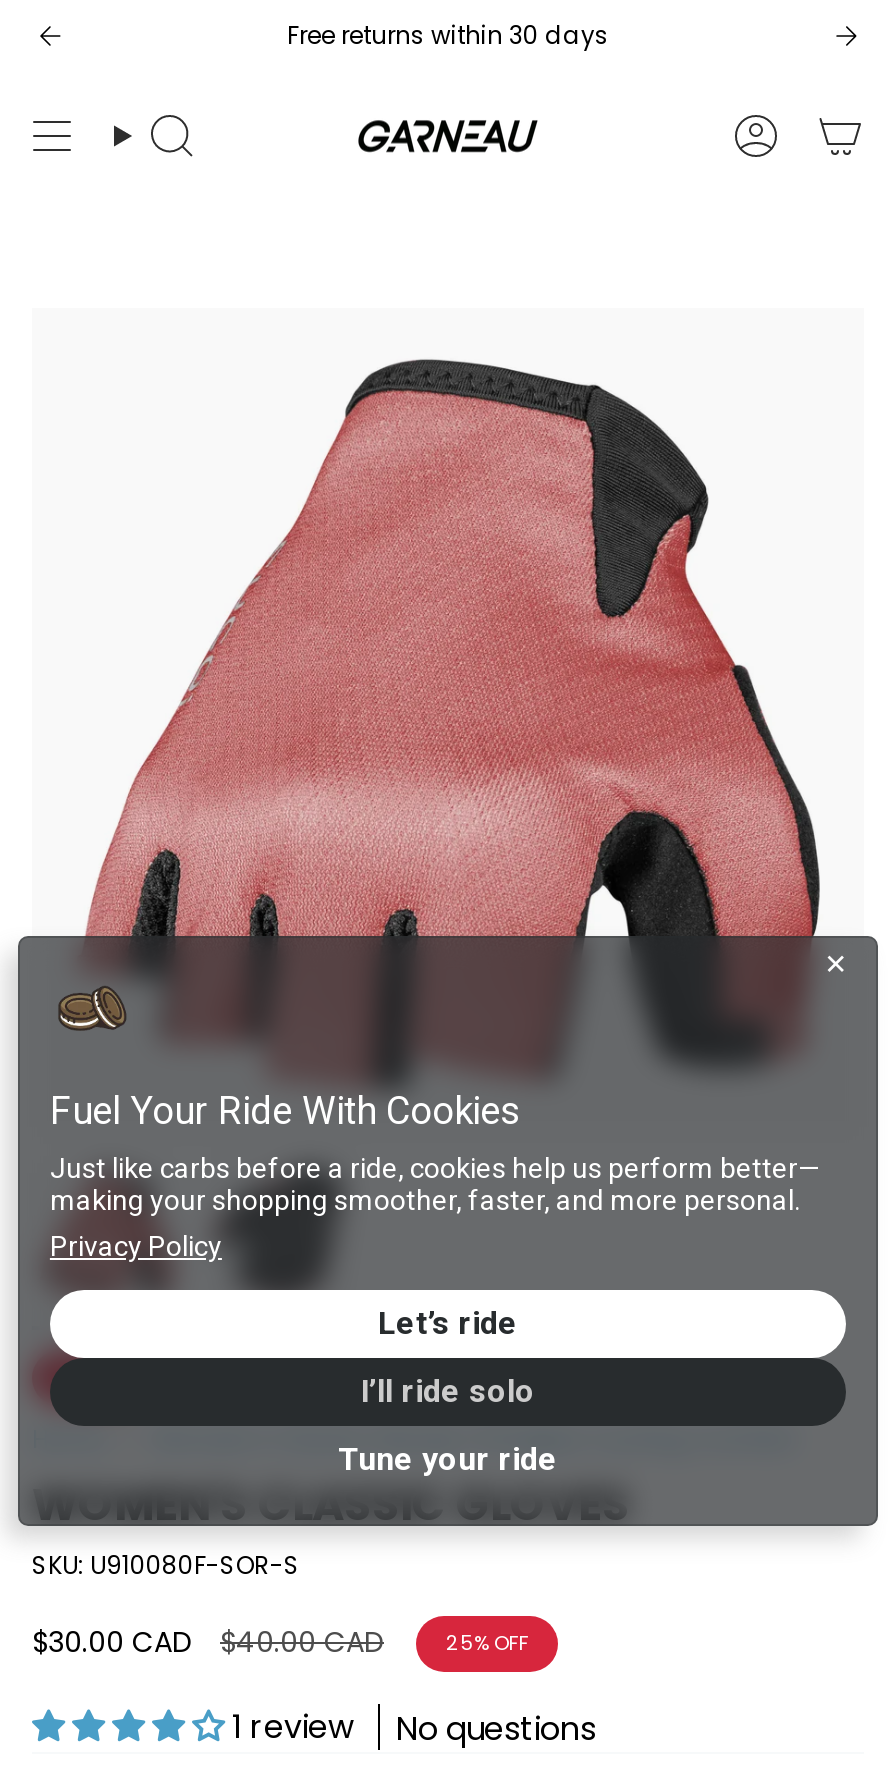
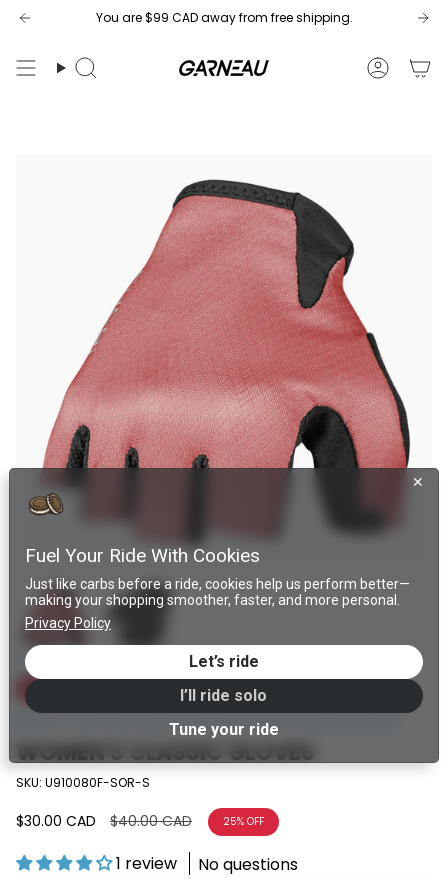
[287,18,609,52] Free returns within 30 days -> [95,9,352,26] You are $99 CAD away from free shipping.

